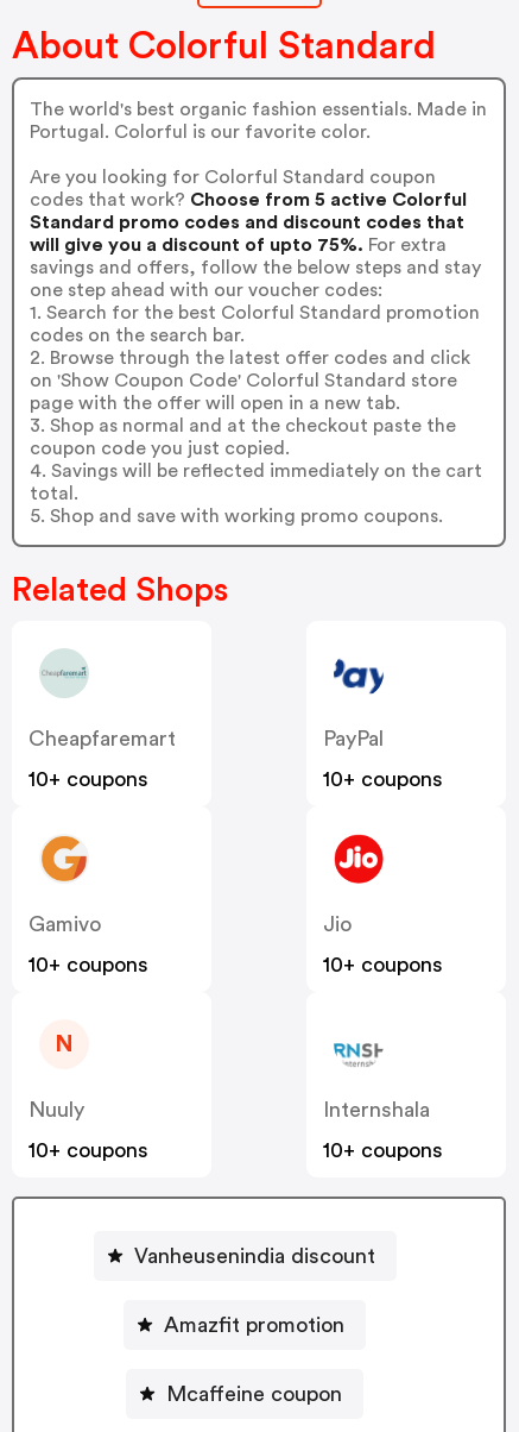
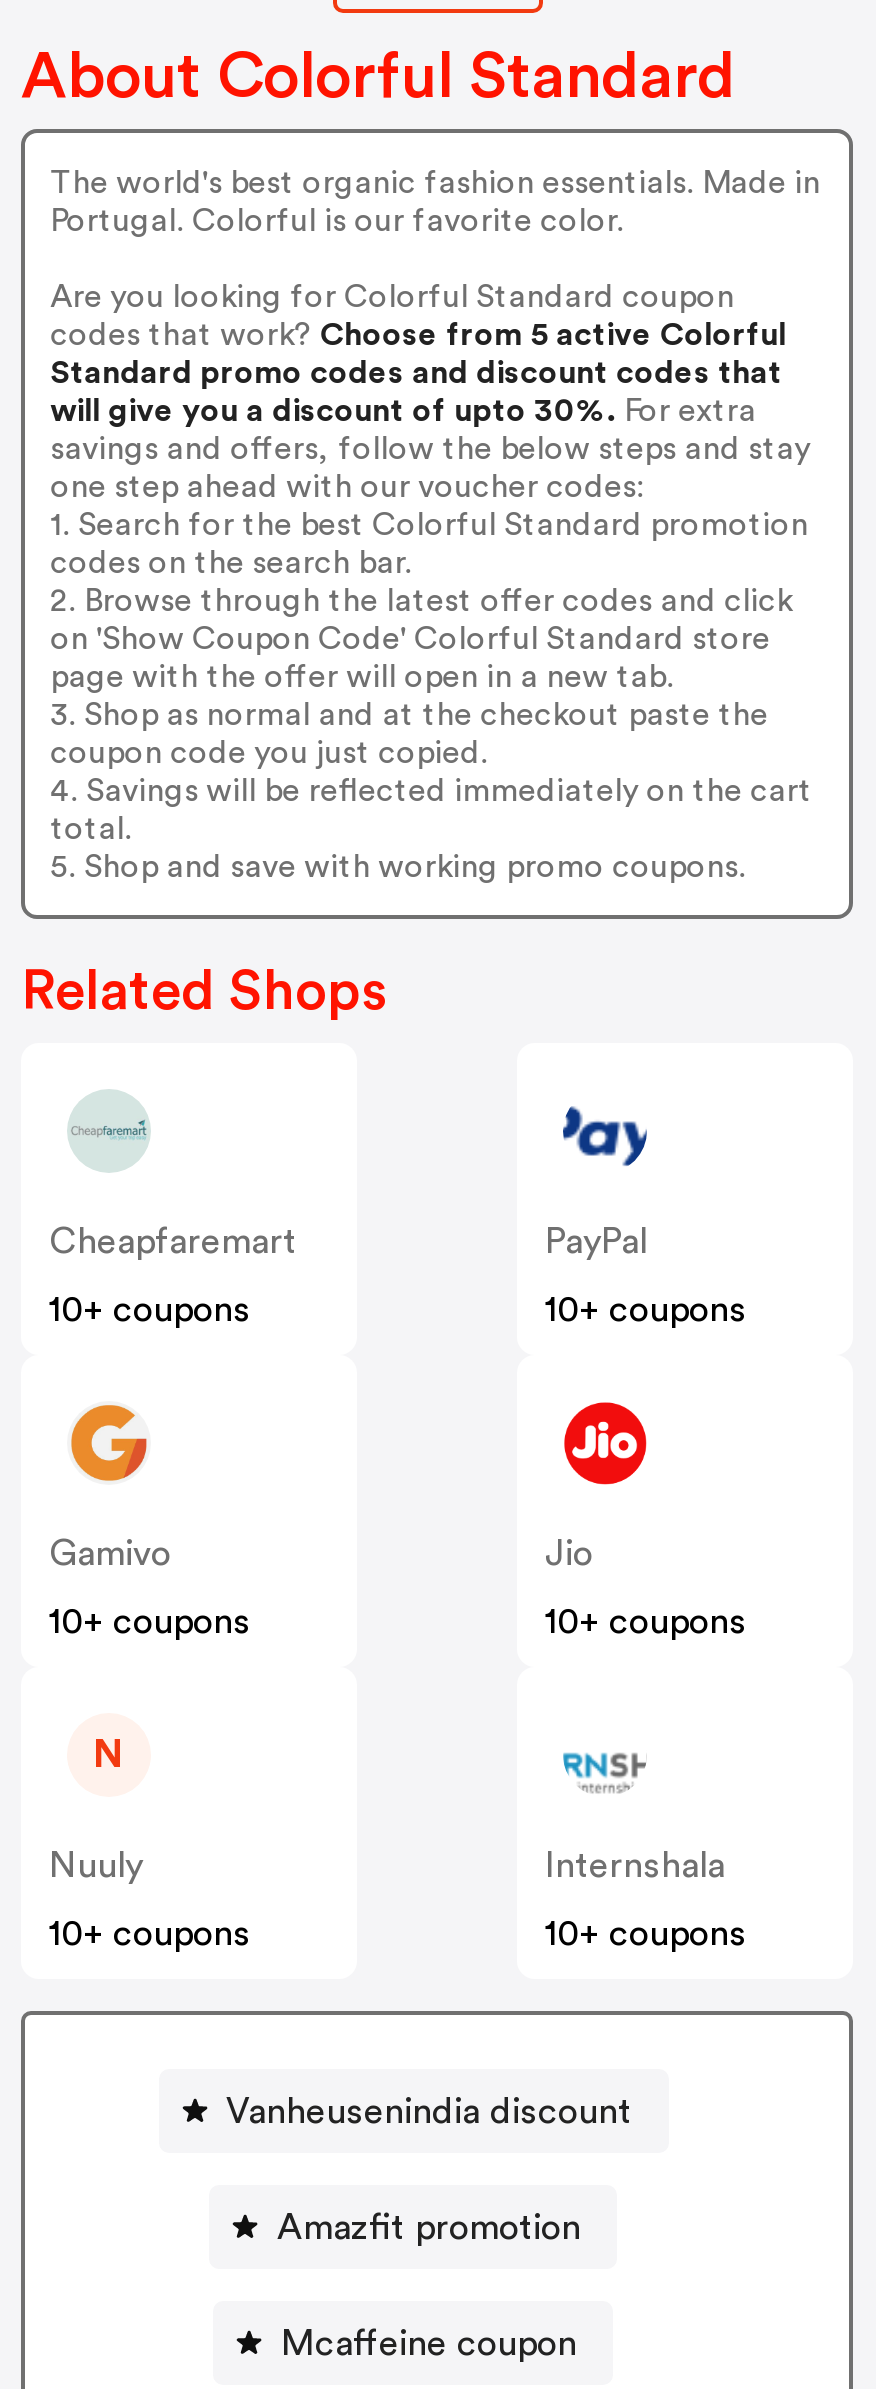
[29,235,446,254] will give you a discount of upto 75%. For extra -> [50,394,756,426] will give you a discount of upto 30%. For extra

